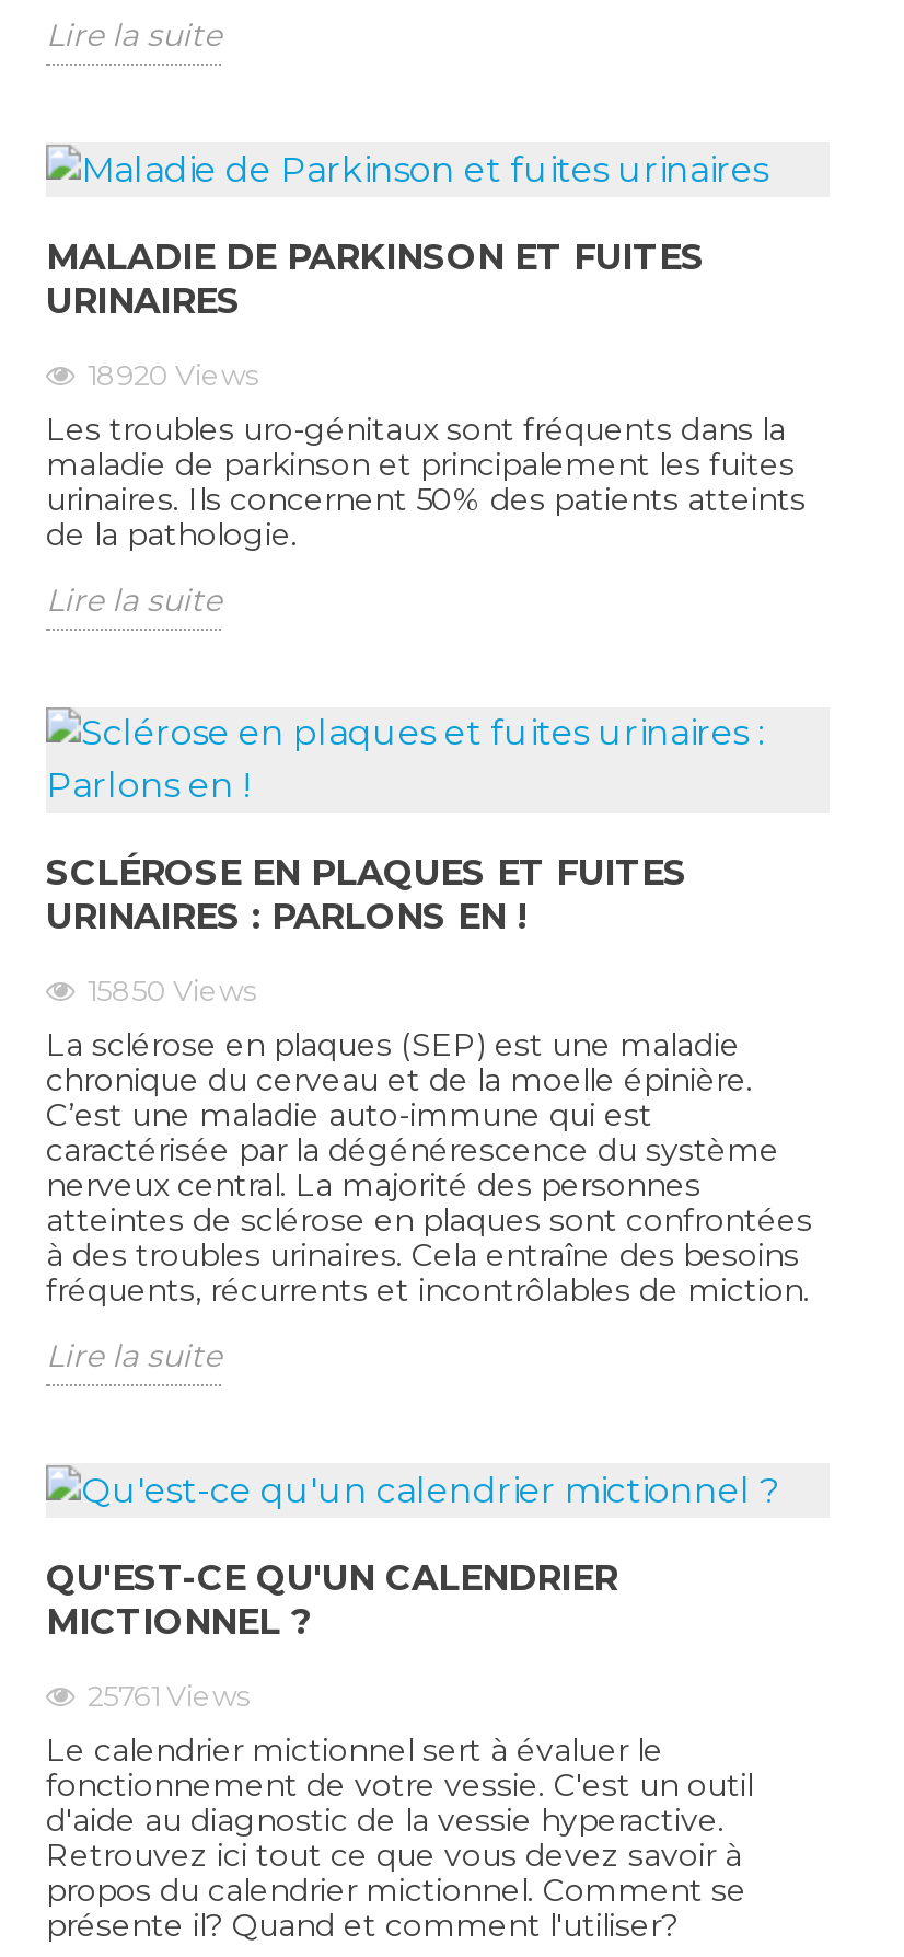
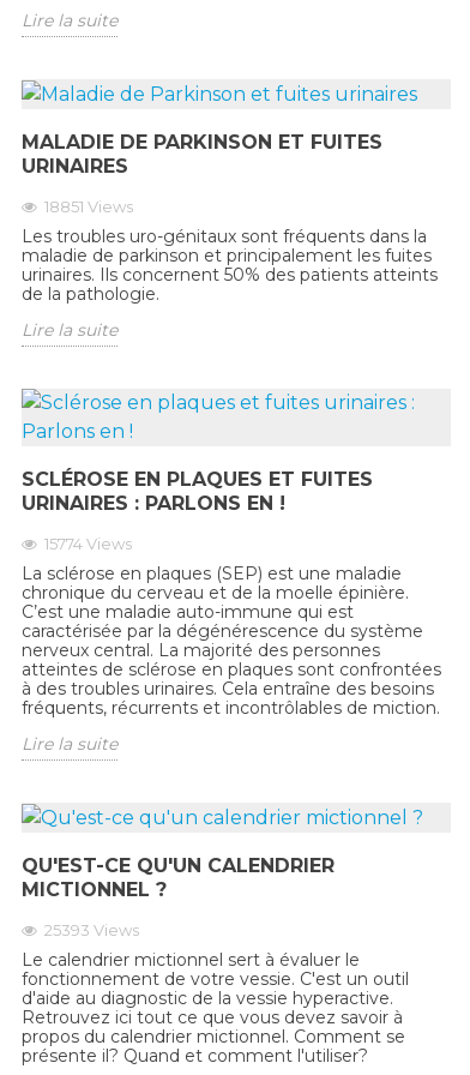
[81,357,258,392] 18920 Views -> [41,197,133,216] 18851 Views
[81,972,256,1007] 15850 Views -> [41,534,132,553] 15774 Views
[81,1677,250,1712] 25761 Views -> [41,920,139,939] 25393 Views

